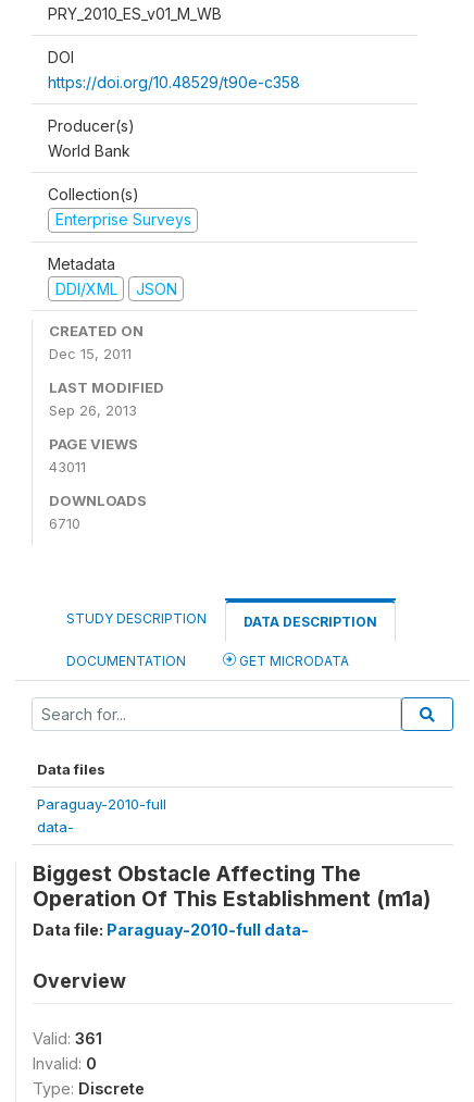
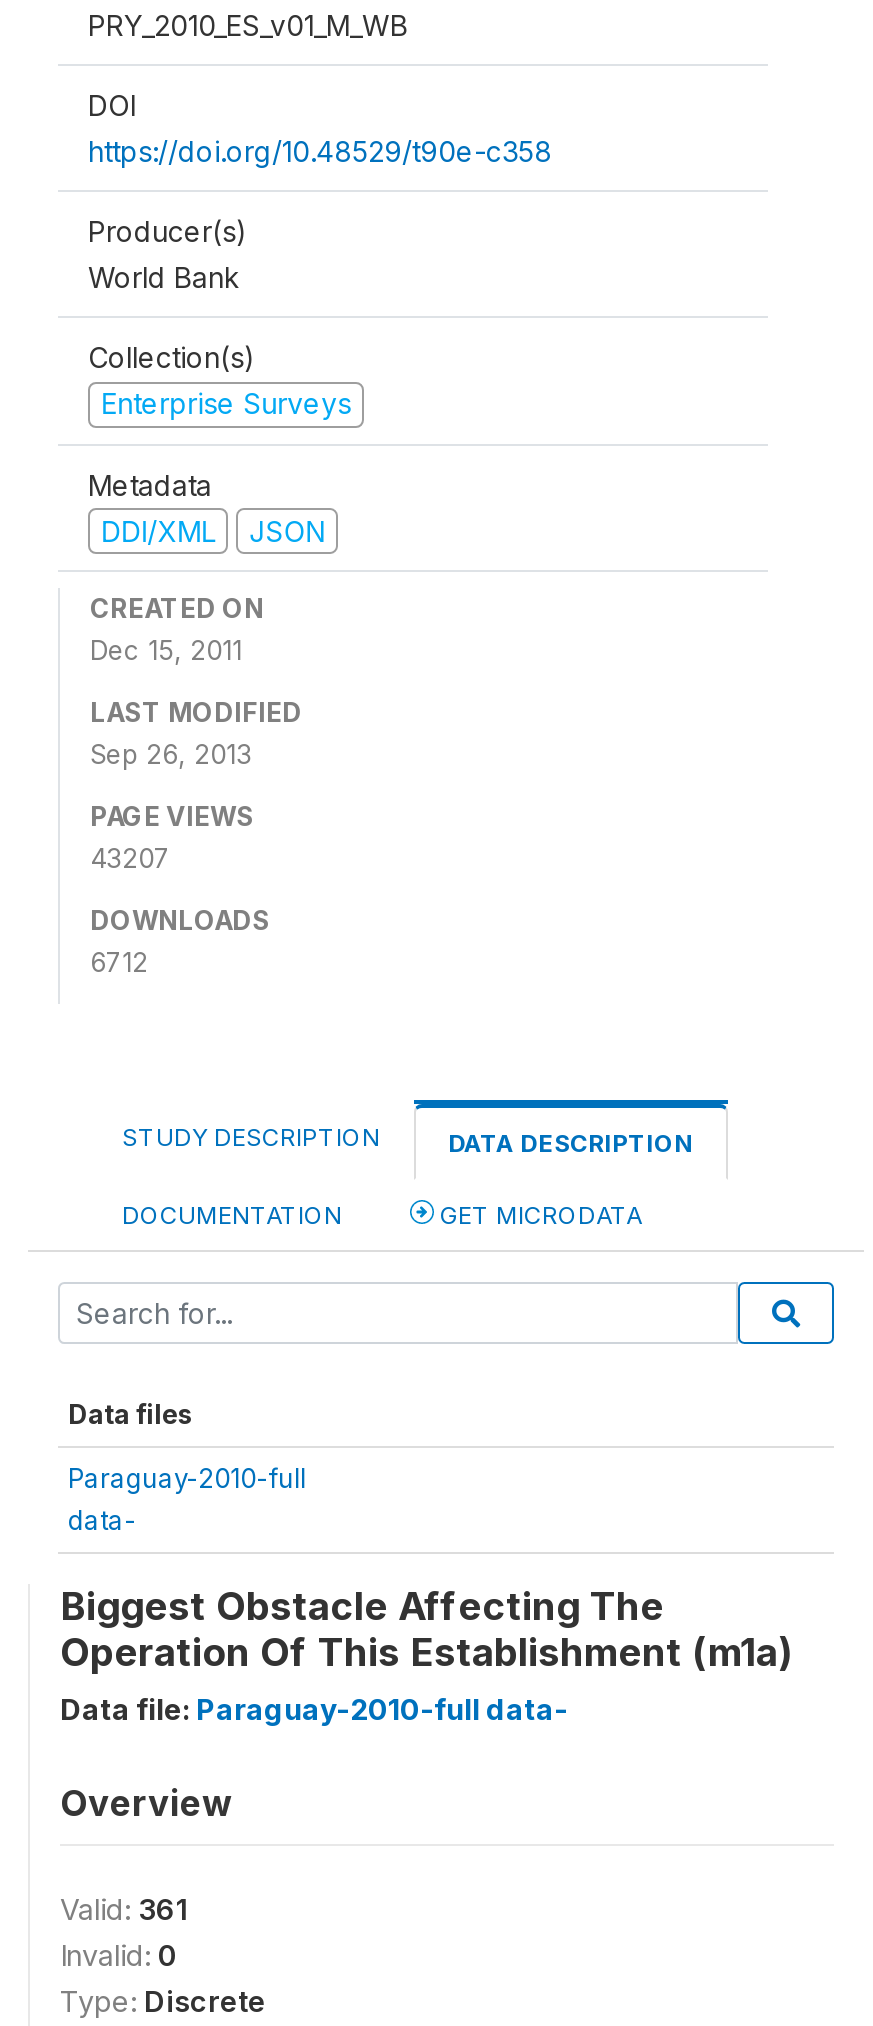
[49,458,86,475] 43011 -> [90,842,170,874] 43207
[49,515,80,532] 6710 -> [90,946,148,978] 6712

